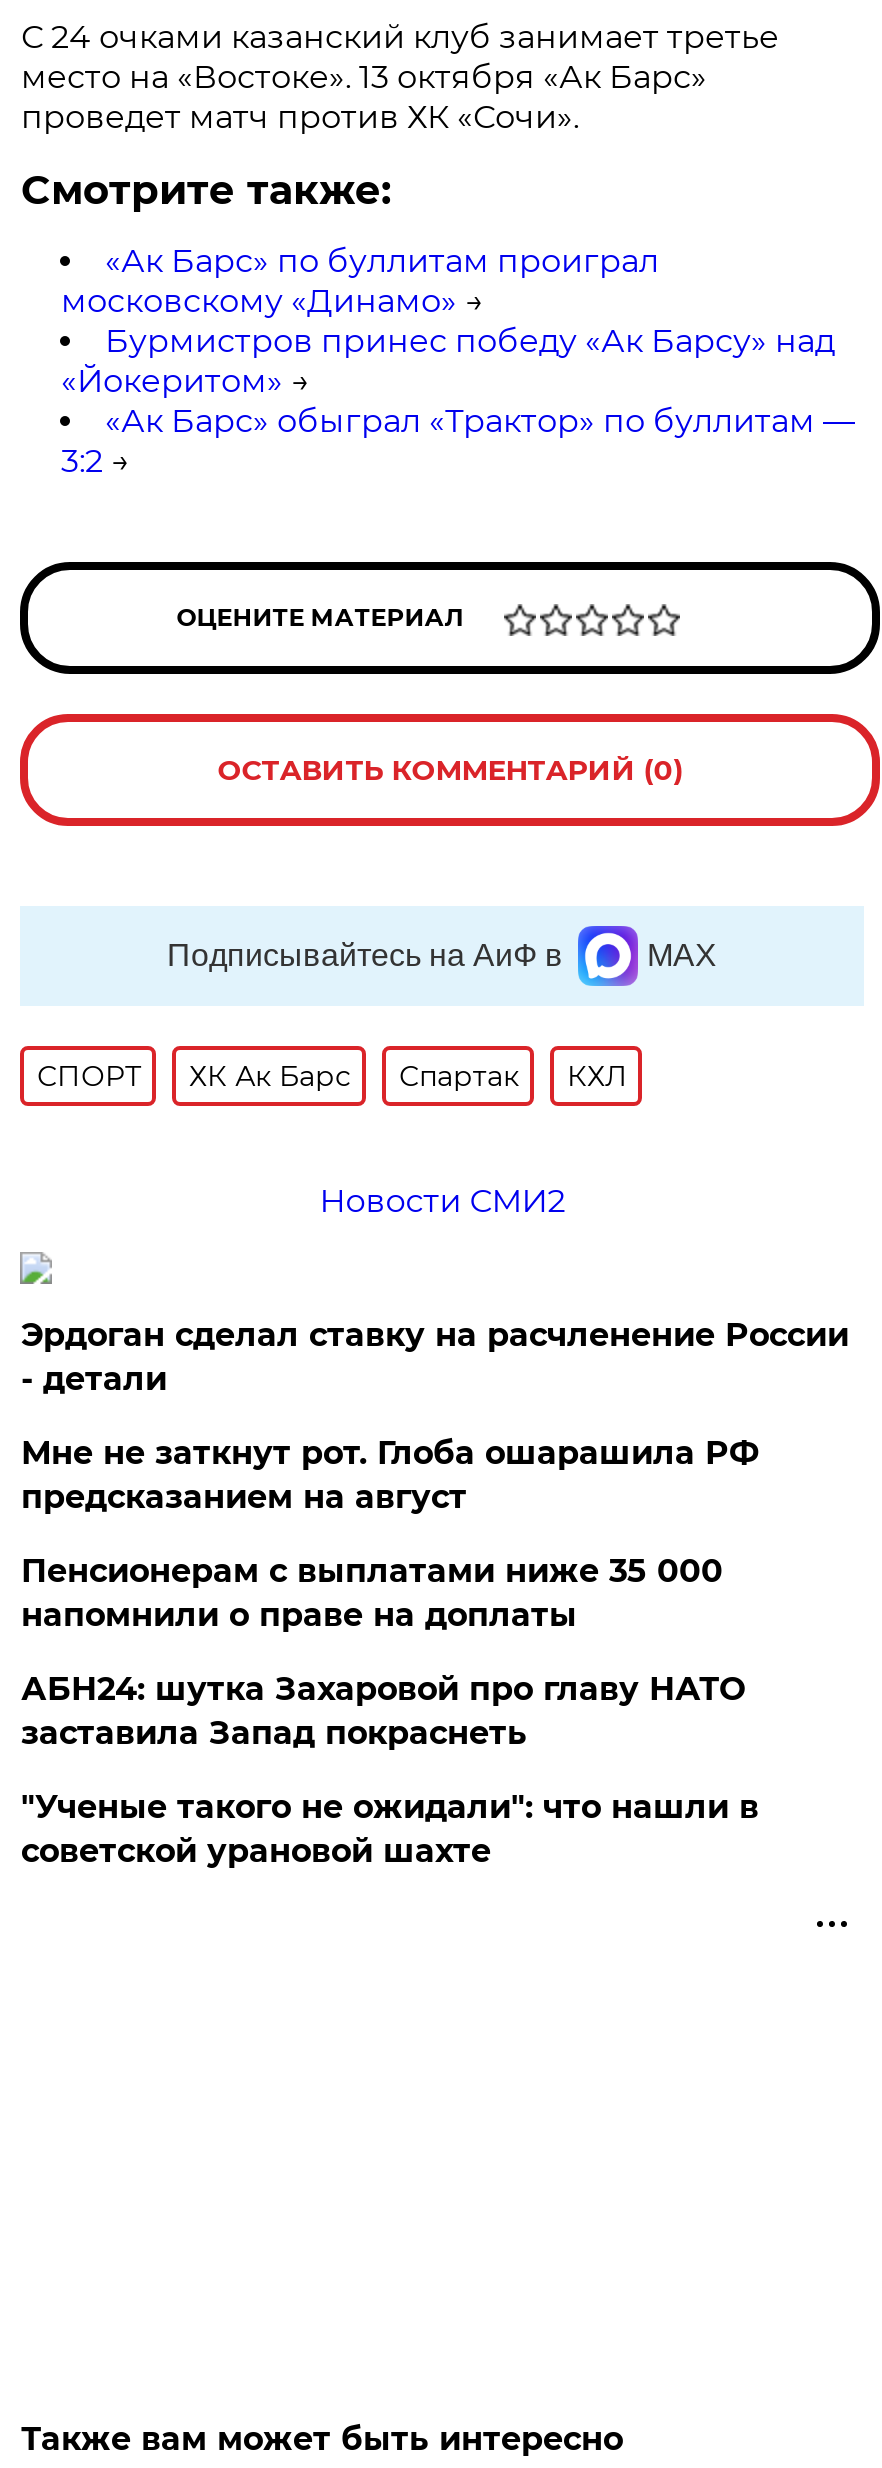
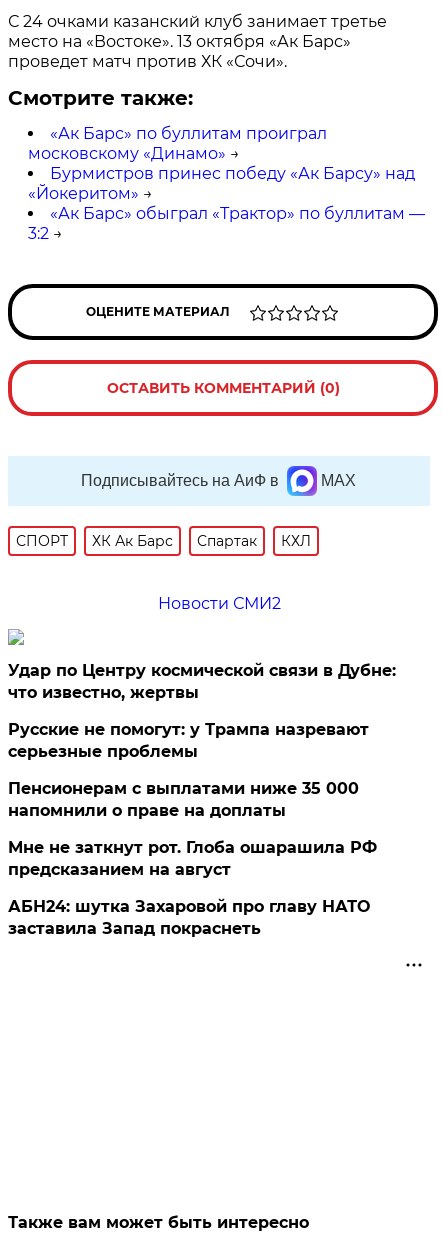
none -> [8,720,369,761] Русские не помогут: у Трампа назревают | серьезные проблемы
[21,1316,849,1398] Эрдоган сделал ставку на расчленение России | - детали -> [8,661,396,702] Удар по Центру космической связи в Дубне: | что известно, жертвы
moved [21,1434,759,1516] -> [8,838,377,879]: Мне не заткнут рот. Глоба ошарашила РФ | предсказанием на август
moved [21,1670,745,1752] -> [8,897,370,938]: АБН24: шутка Захаровой про главу НАТО | заставила Запад покраснеть
[21,1788,759,1870] "Ученые такого не ожидали": что нашли в | советской урановой шахте -> none

